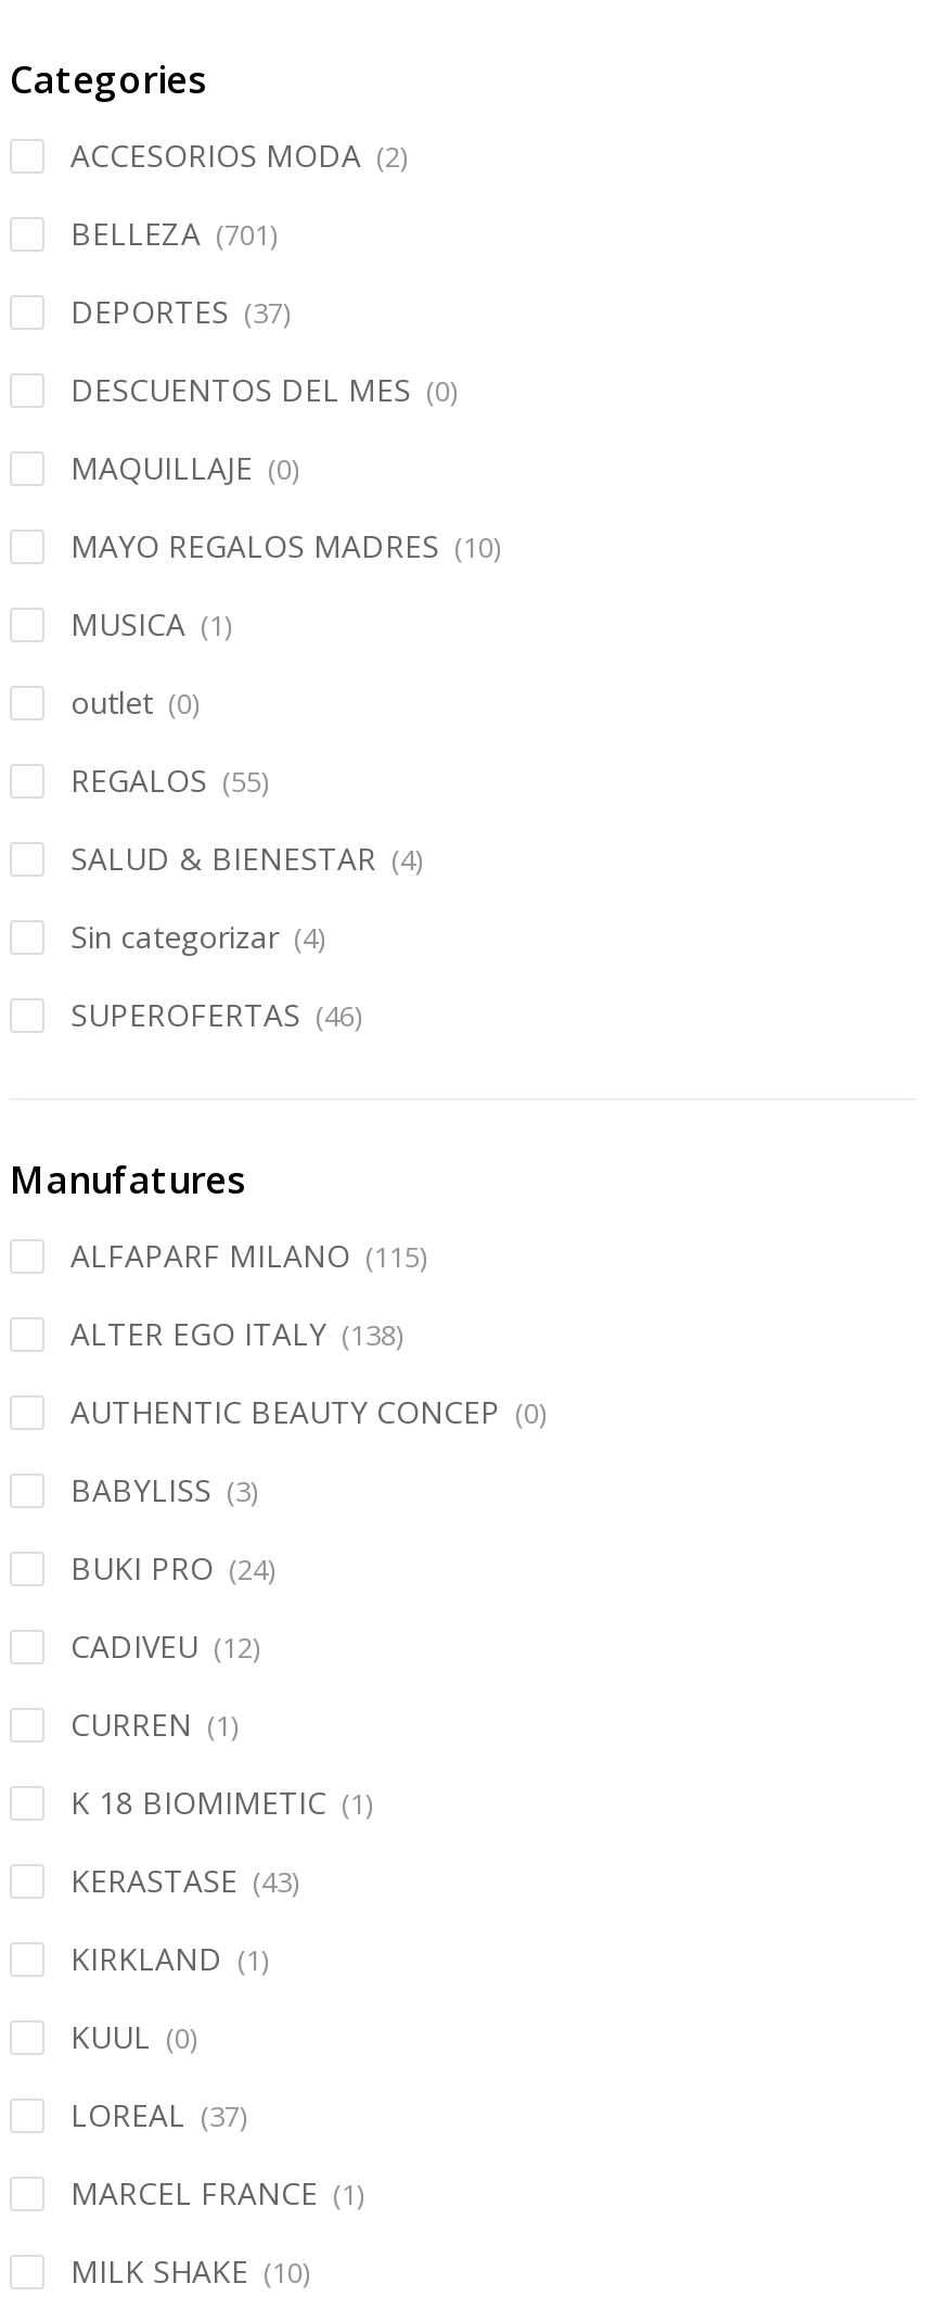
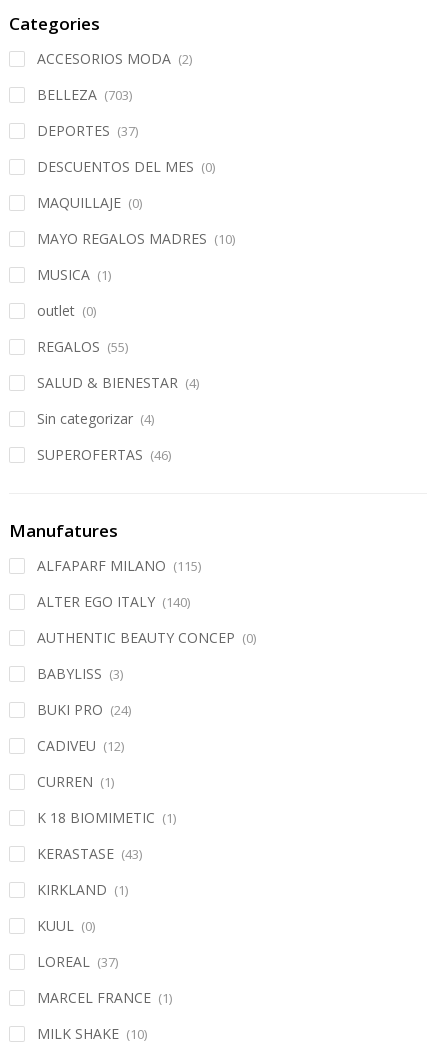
[70,213,277,254] BELLEZA (701) -> [37,85,132,104] BELLEZA (703)
[70,1313,402,1354] ALTER EGO ITALY (138) -> [37,592,190,611] ALTER EGO ITALY (140)

